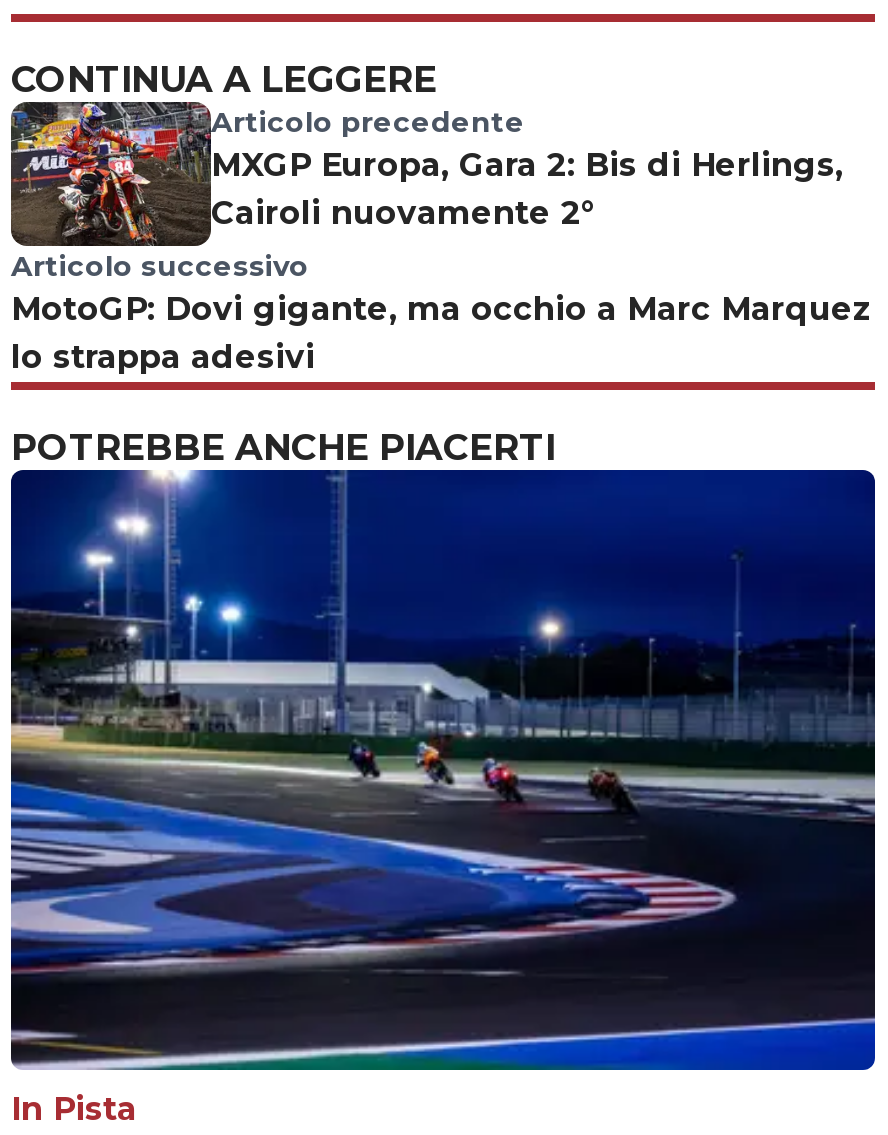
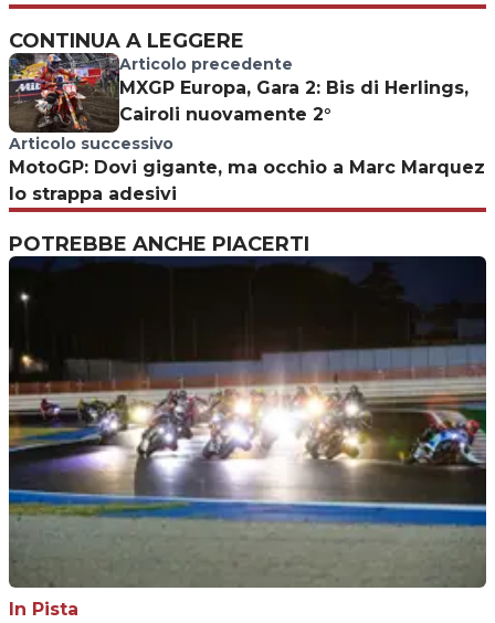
[9,467,877,1073] [image] -> [8,255,487,589] [image]

